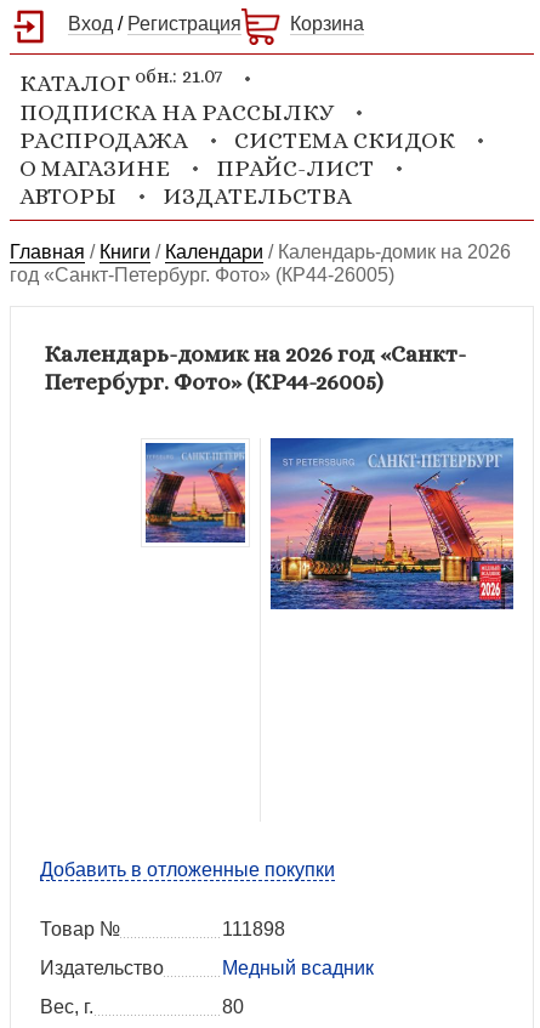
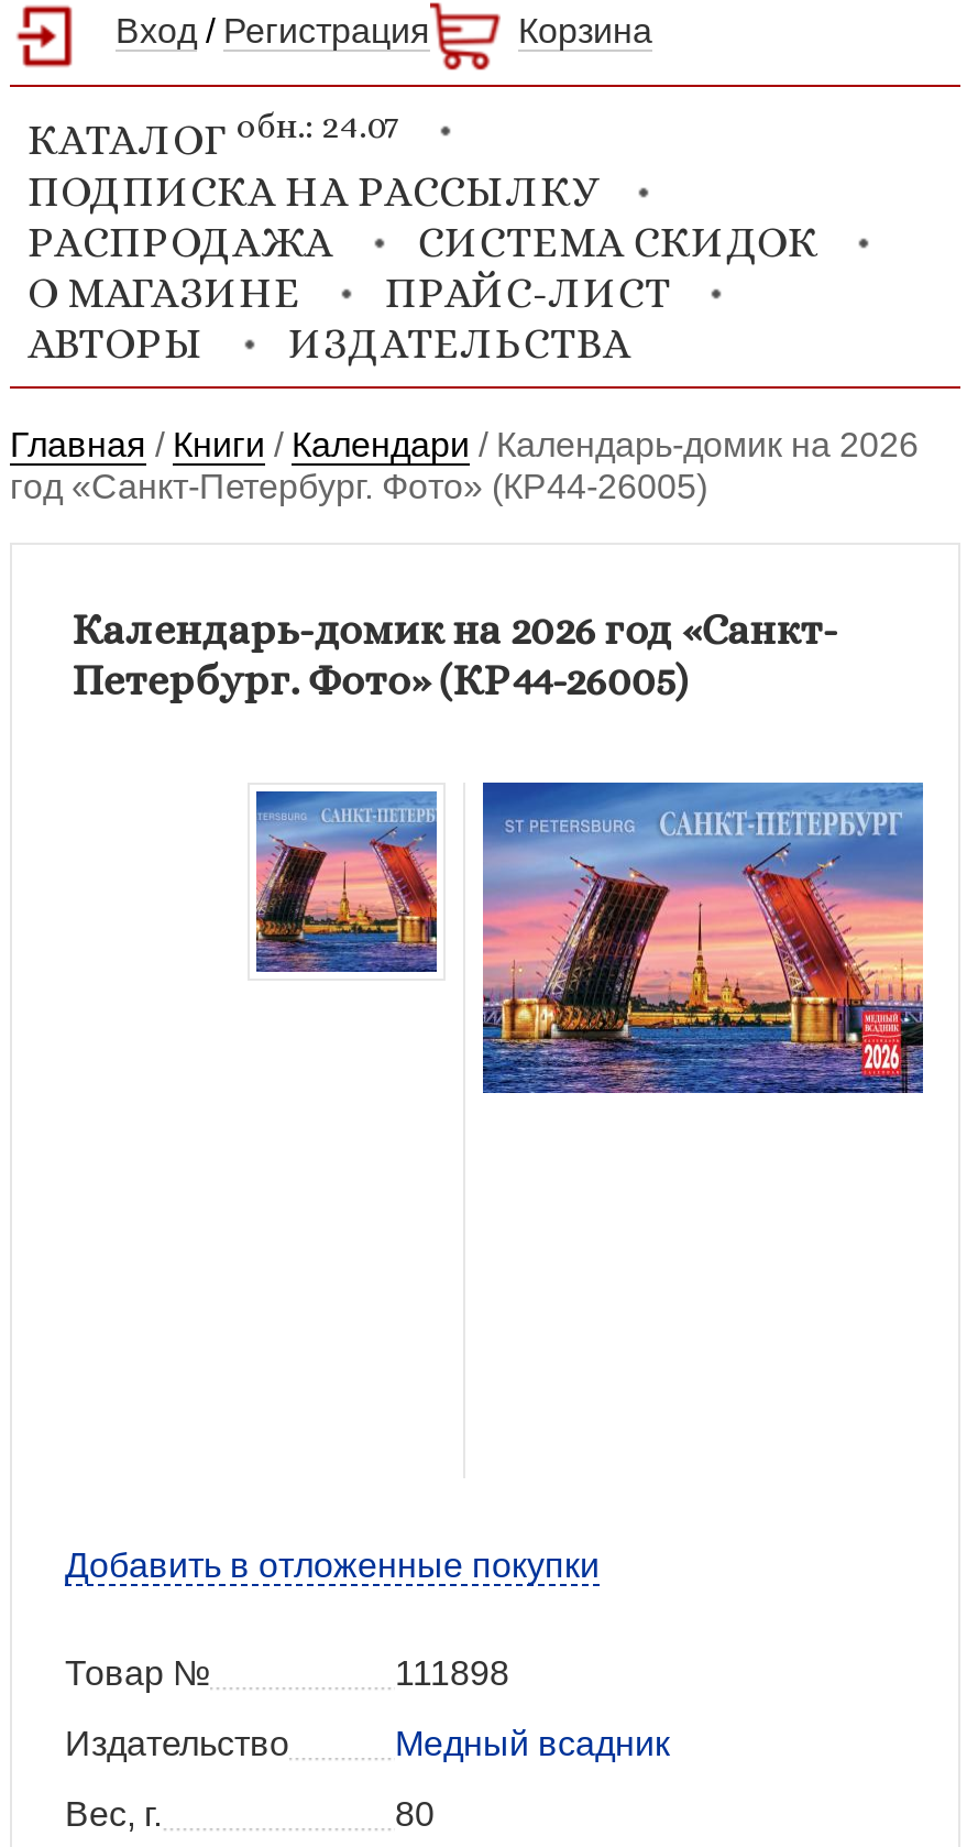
[19,65,222,97] КАТАЛОГ обн.: 21.07 -> [28,105,399,164] КАТАЛОГ обн.: 24.07

